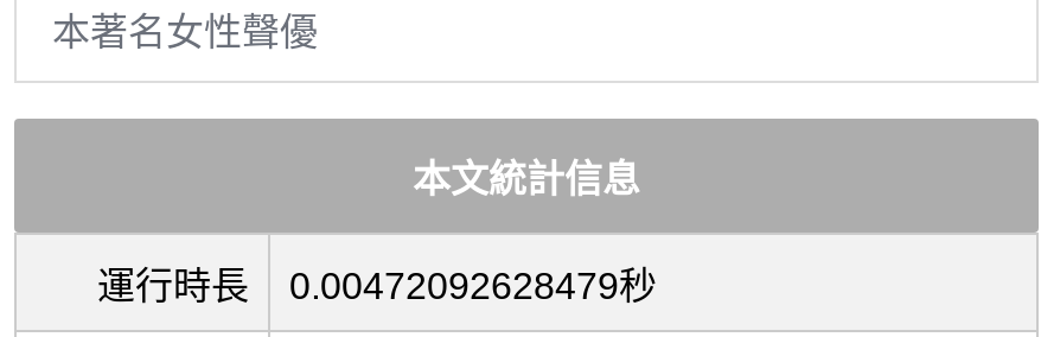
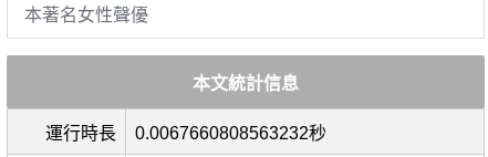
[97,265,657,305] 運行時長 0.00472092628479秒 -> [45,123,326,142] 運行時長 0.0067660808563232秒

